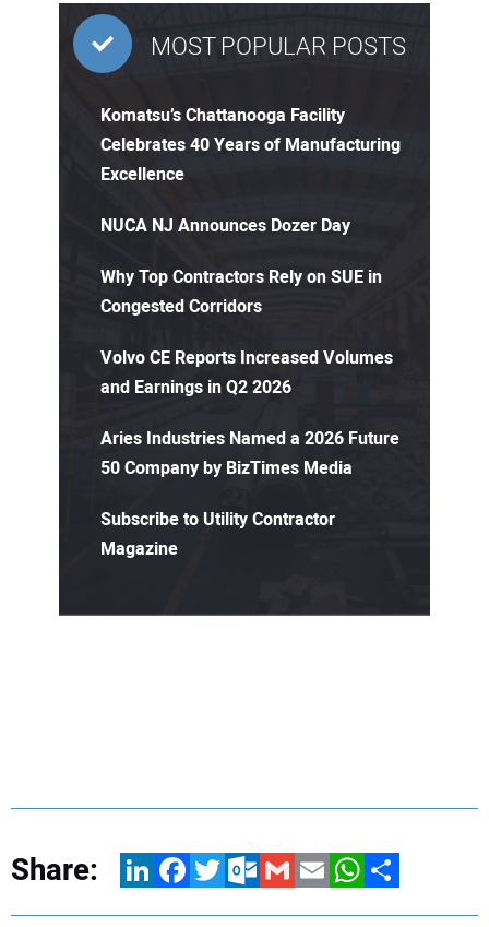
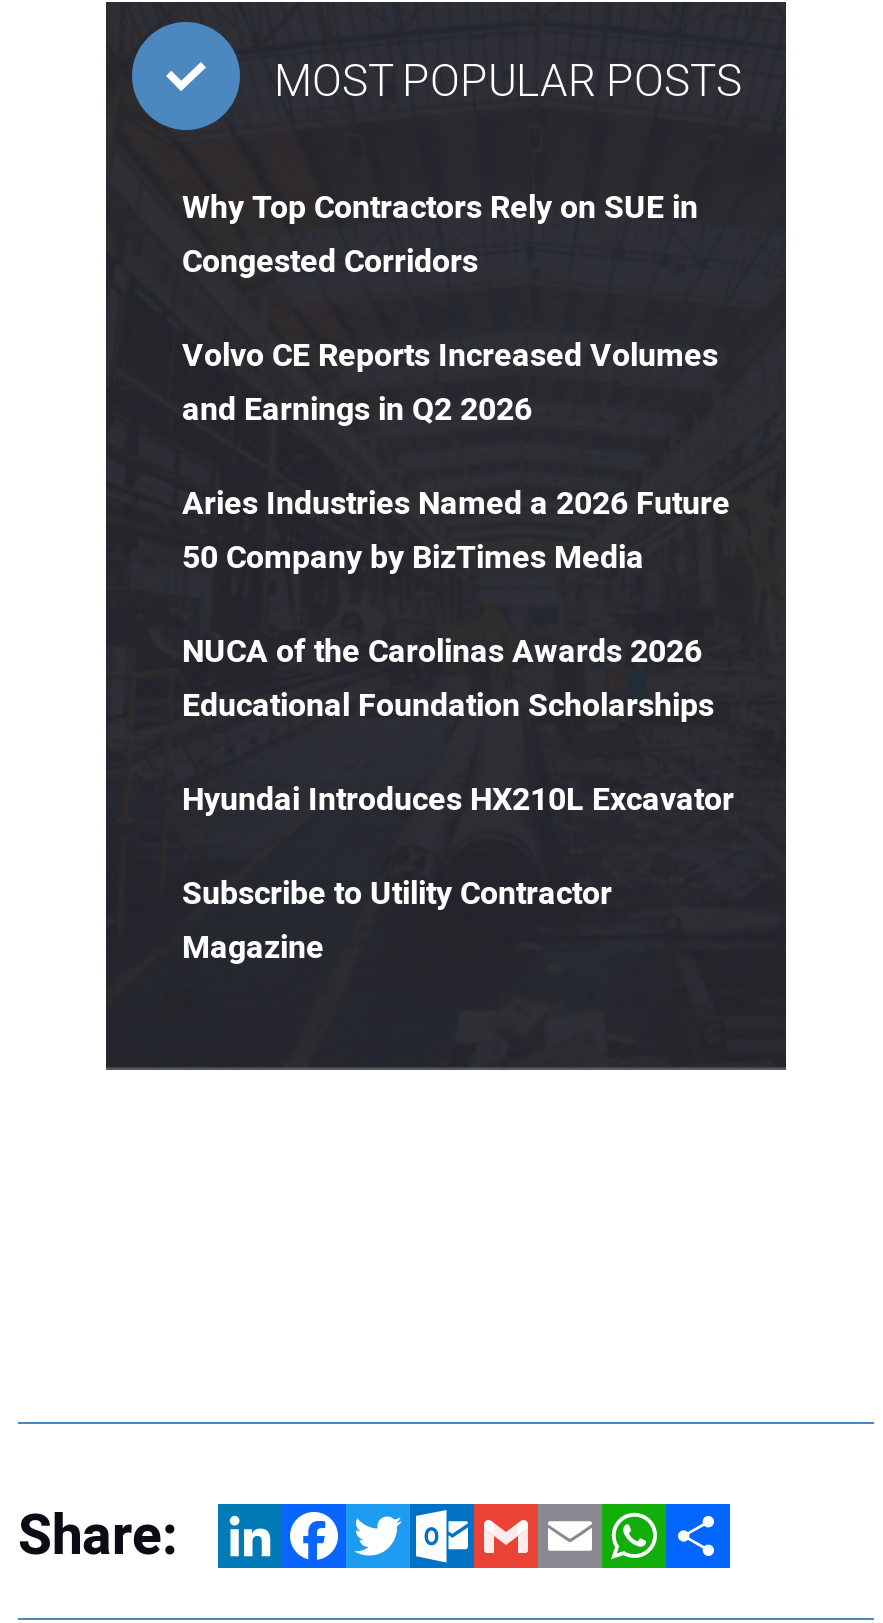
[100,103,401,239] Komatsu’s Chattanooga Facility | Celebrates 40 Years of Manufacturing | Excellence | NUCA NJ Announces Dozer Day -> none
moved [100,265,429,482] -> [182,185,784,583]: [image] | Why Top Contractors Rely on SUE in | Congested Corridors | Volvo CE Reports Increased Volumes | and Earnings in Q2 2026 | Aries Industries Named a 2026 Future | 50 Company by BizTimes Media
none -> [182,629,734,825] NUCA of the Carolinas Awards 2026 | Educational Foundation Scholarships | Hyundai Introduces HX210L Excavator

